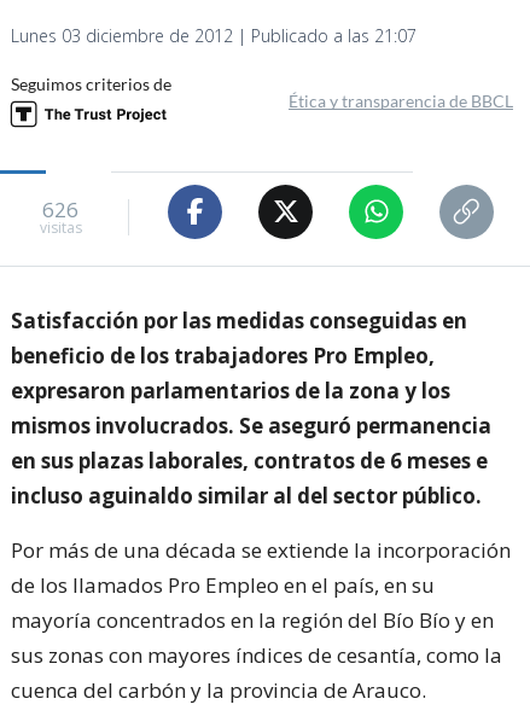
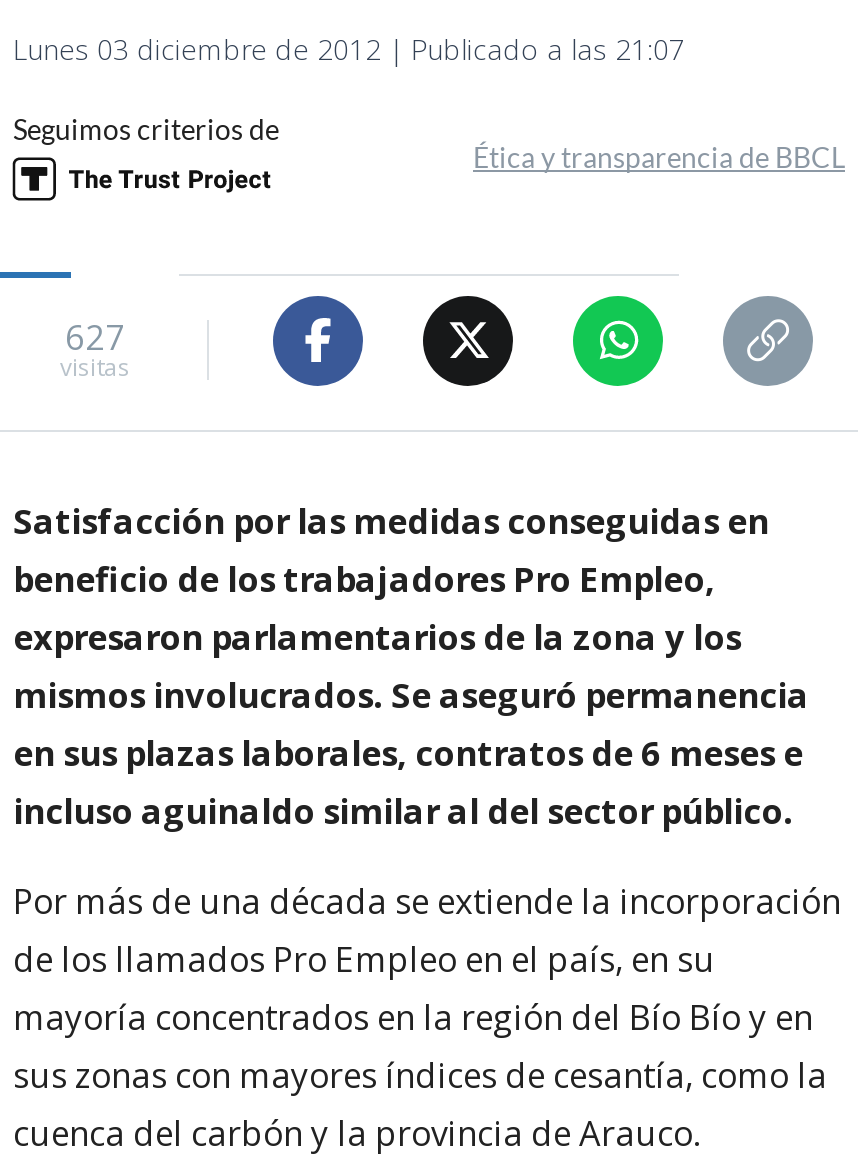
[42,196,78,224] 626 -> [65,315,125,361] 627

